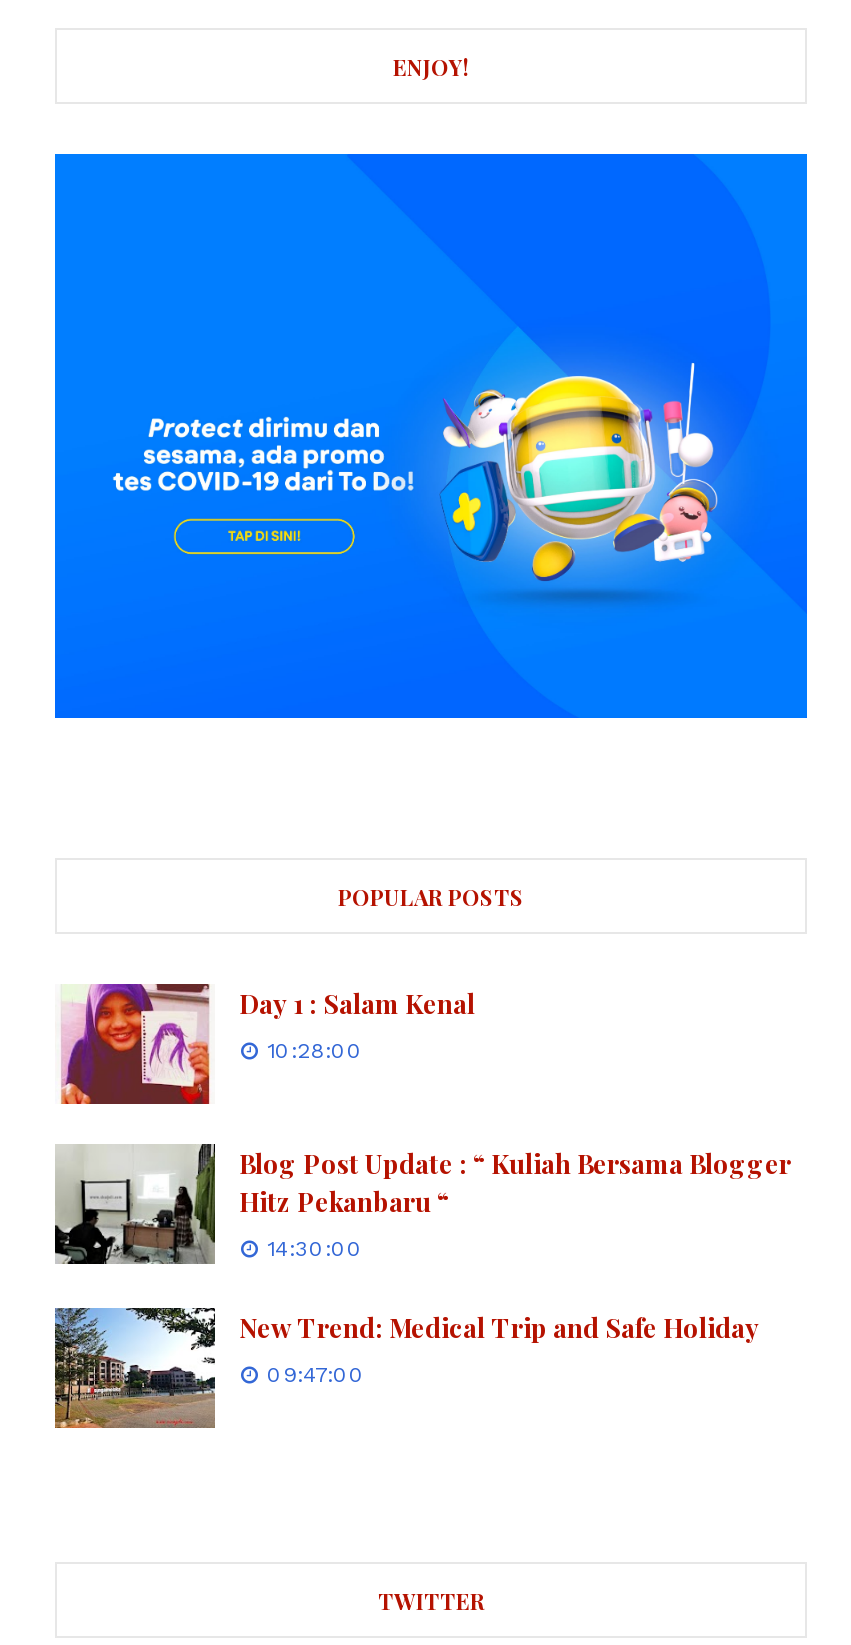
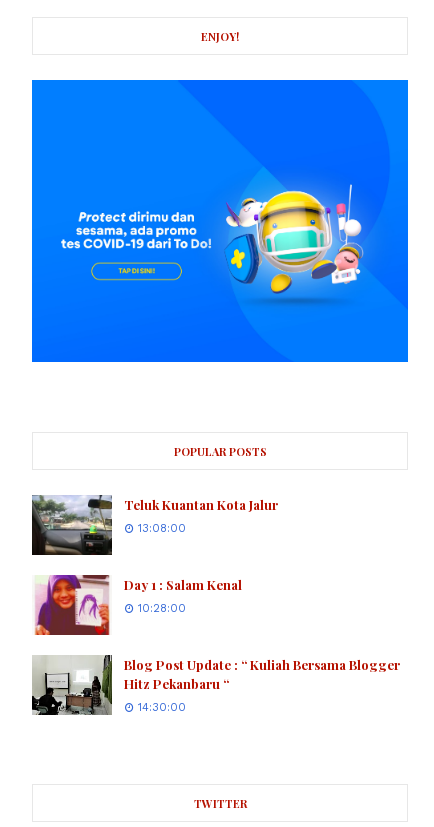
none -> [31,495,278,556] [image] | Teluk Kuantan Kota Jalur | 13:08:00
moved [57,980,791,1262] -> [33,573,400,714]: [image] | Day 1 : Salam Kenal | 10:28:00 | Blog Post Update : “ Kuliah Bersama Blogger | Hitz Pekanbaru “ | 14:30:00
[53,1306,759,1430] [image] | New Trend: Medical Trip and Safe Holiday | 09:47:00 -> none

